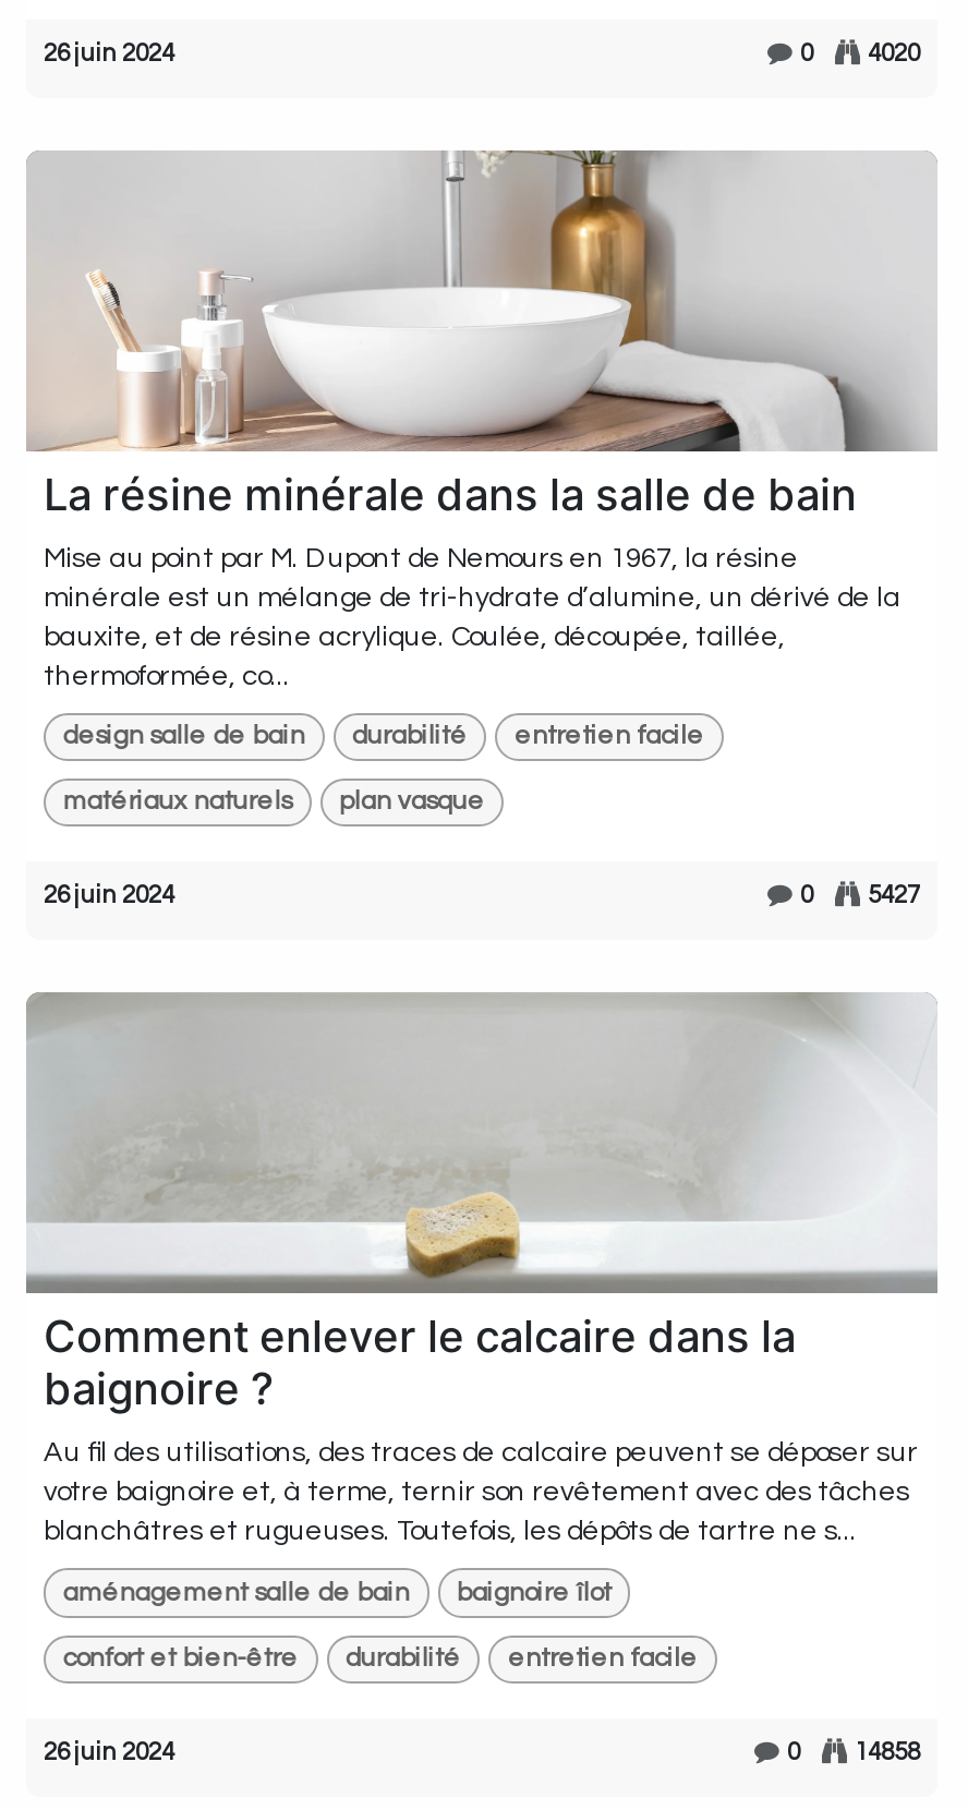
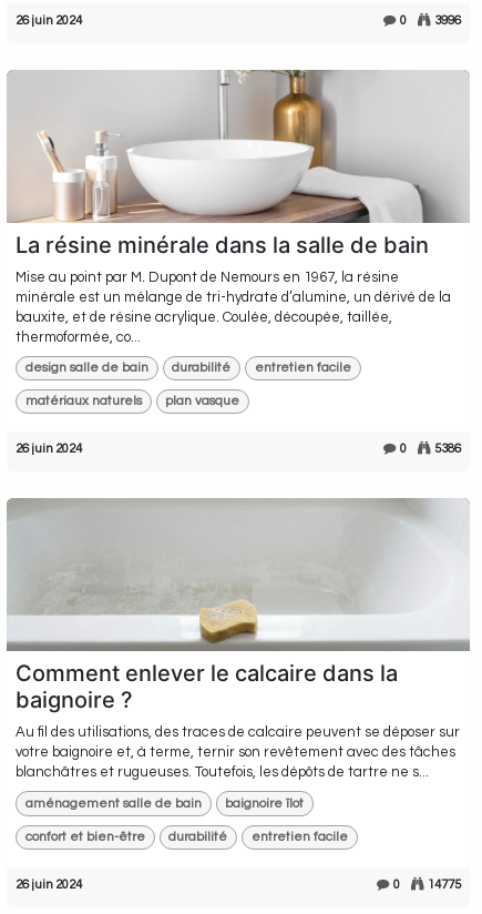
[868,41,920,65] 4020 -> [434,14,461,26] 3996
[868,884,920,908] 5427 -> [434,443,461,455] 5386
[855,1740,920,1764] 14858 -> [428,879,461,891] 14775

